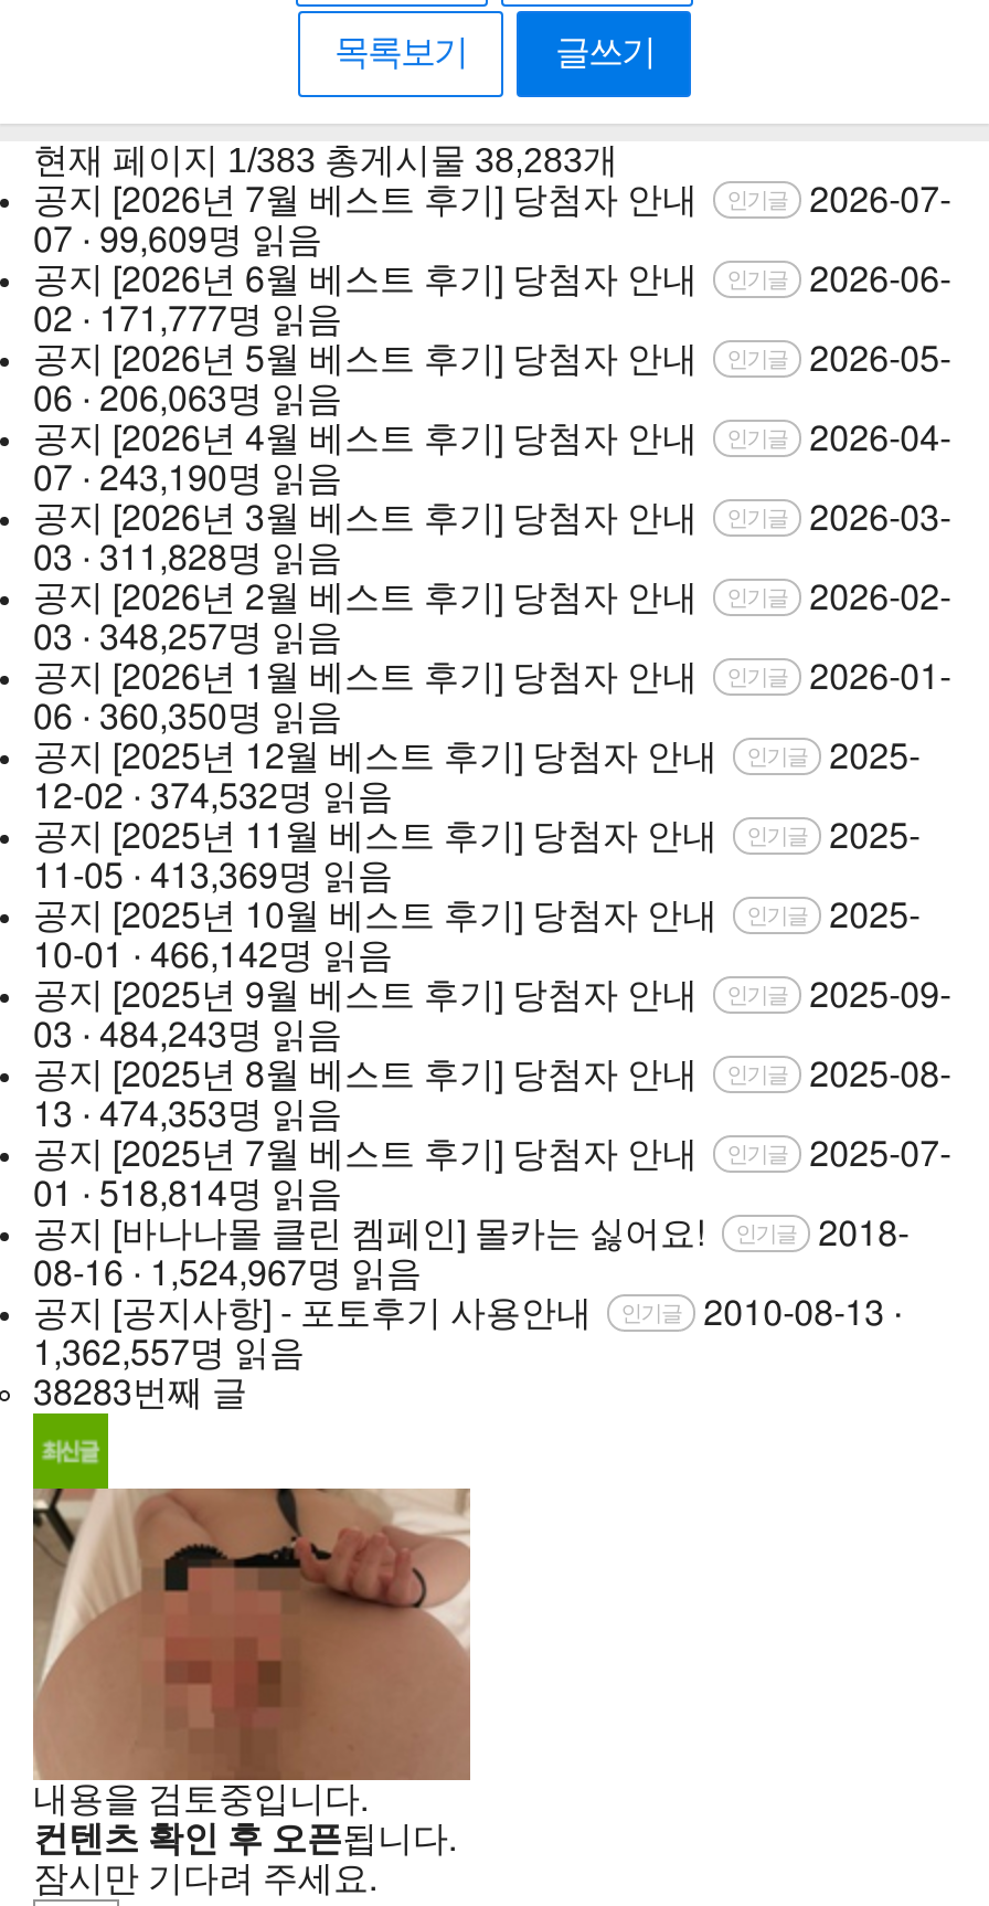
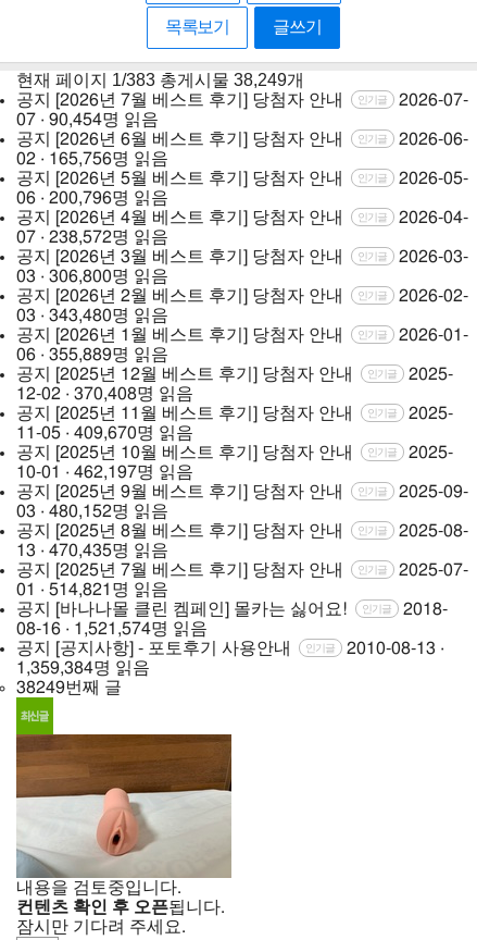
[33,142,618,179] 현재 페이지 1/383 총게시물 38,283개 -> [16,71,304,89] 현재 페이지 1/383 총게시물 38,249개
[33,223,322,259] 07 · 99,609명 읽음 -> [16,111,159,128] 07 · 90,454명 읽음
[33,303,342,338] 02 · 171,777명 읽음 -> [16,150,168,168] 02 · 165,756명 읽음
[33,382,342,418] 06 · 206,063명 읽음 -> [16,189,168,207] 06 · 200,796명 읽음
[33,462,342,497] 07 · 243,190명 읽음 -> [16,229,168,246] 07 · 238,572명 읽음
[33,541,342,577] 03 · 311,828명 읽음 -> [16,268,168,285] 03 · 306,800명 읽음
[33,621,342,656] 03 · 348,257명 읽음 -> [16,307,168,324] 03 · 343,480명 읽음
[33,700,342,736] 06 · 360,350명 읽음 -> [16,346,168,363] 06 · 355,889명 읽음
[33,780,393,815] 12-02 · 374,532명 읽음 -> [16,385,193,403] 12-02 · 370,408명 읽음
[33,859,393,895] 11-05 · 413,369명 읽음 -> [16,424,193,442] 11-05 · 409,670명 읽음
[33,939,393,974] 10-01 · 466,142명 읽음 -> [16,464,193,481] 10-01 · 462,197명 읽음
[33,1018,342,1054] 03 · 484,243명 읽음 -> [16,503,168,520] 03 · 480,152명 읽음
[33,1098,342,1133] 13 · 474,353명 읽음 -> [16,542,168,559] 13 · 470,435명 읽음
[33,1177,342,1213] 01 · 518,814명 읽음 -> [16,581,168,598] 01 · 514,821명 읽음
[33,1257,422,1292] 08-16 · 1,524,967명 읽음 -> [16,620,208,638] 08-16 · 1,521,574명 읽음
[33,1336,305,1372] 1,362,557명 읽음 -> [16,659,150,677] 1,359,384명 읽음
[33,1376,247,1412] 38283번째 글 -> [16,679,122,696] 38249번째 글
[33,1486,472,1778] [image] -> [16,733,233,878] [image]

